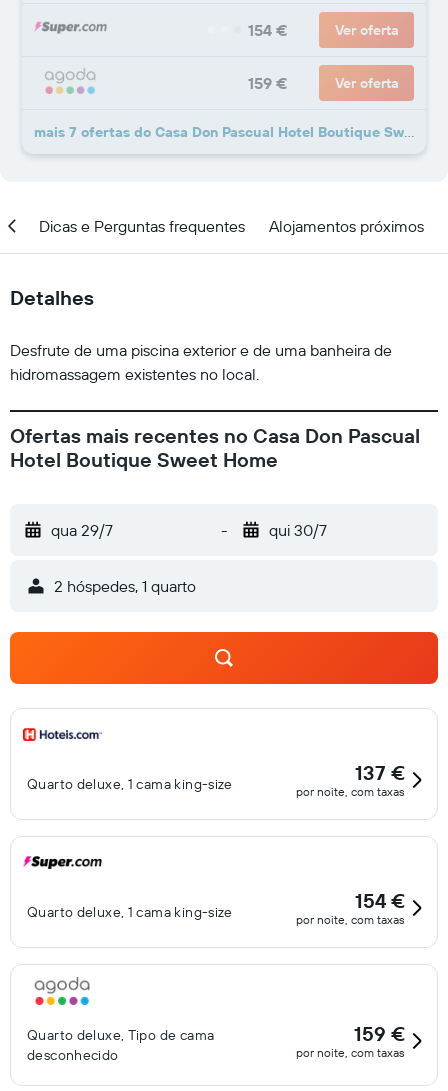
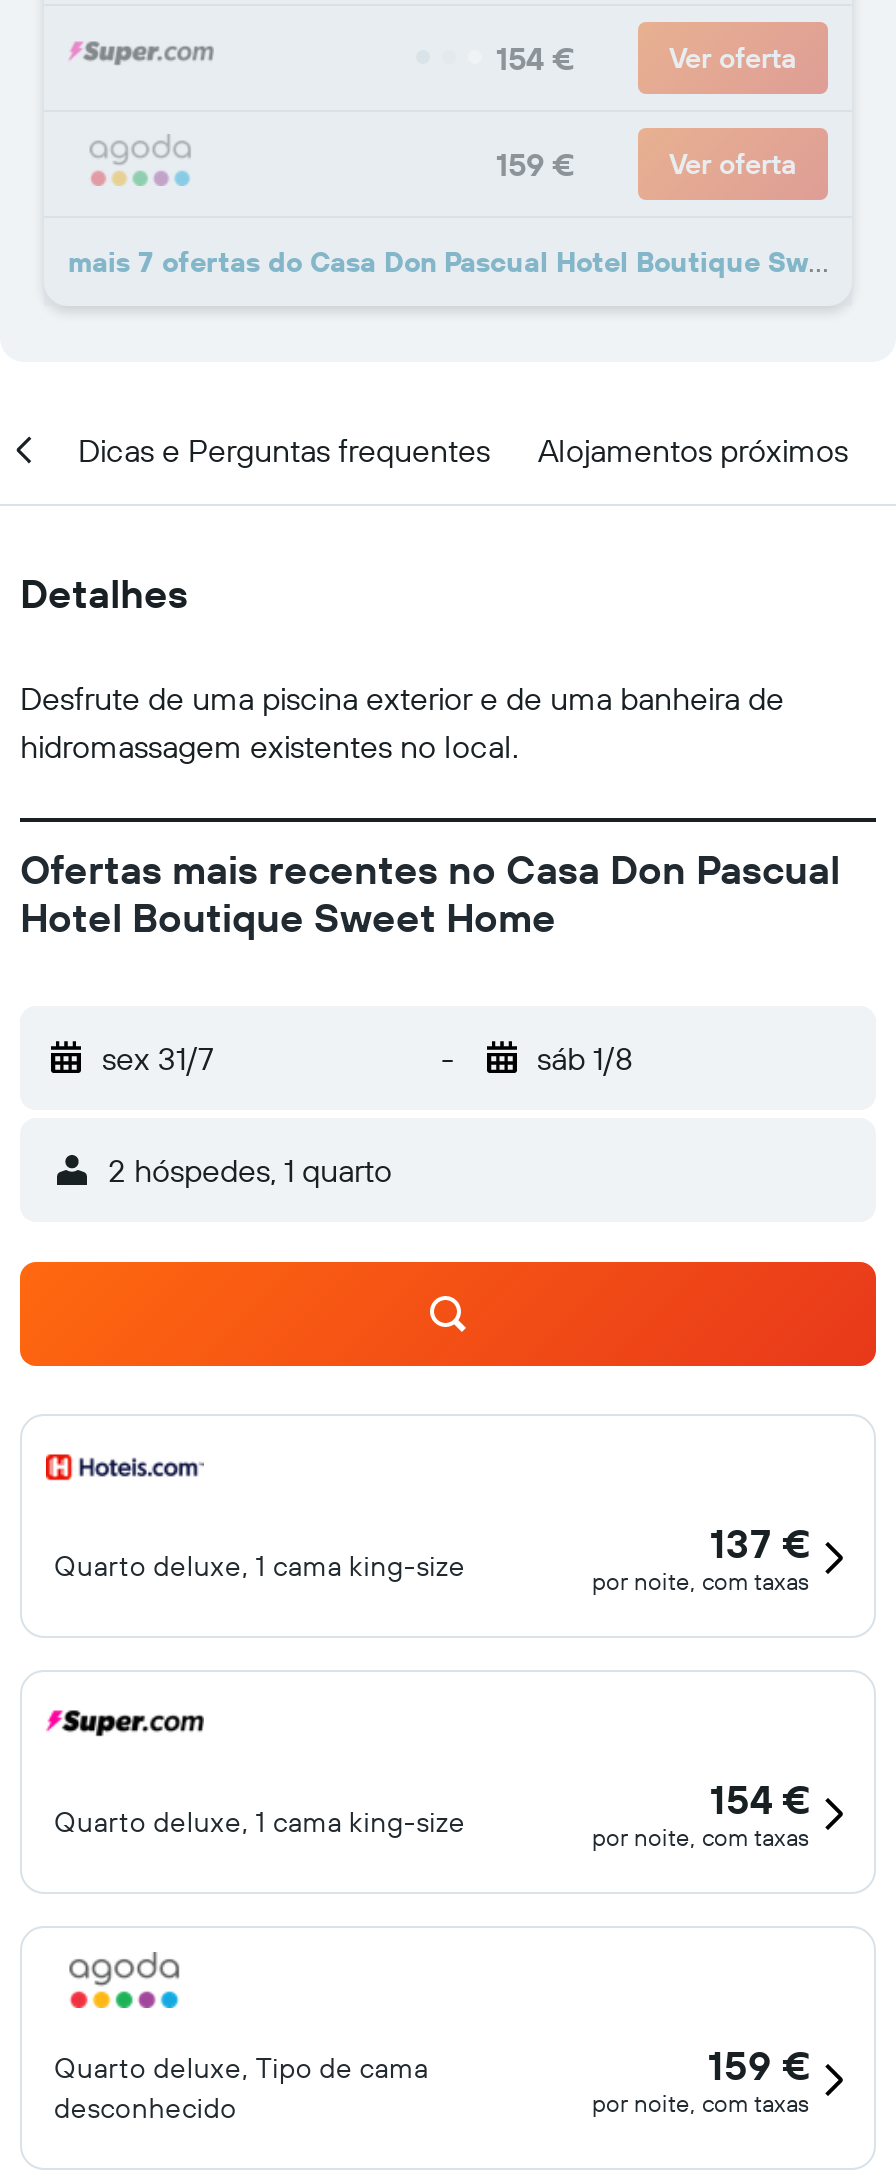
[51,520,113,540] qua 29/7 -> [102,1038,214,1078] sex 31/7
[268,520,326,540] qui 30/7 -> [537,1038,633,1078] sáb 1/8

